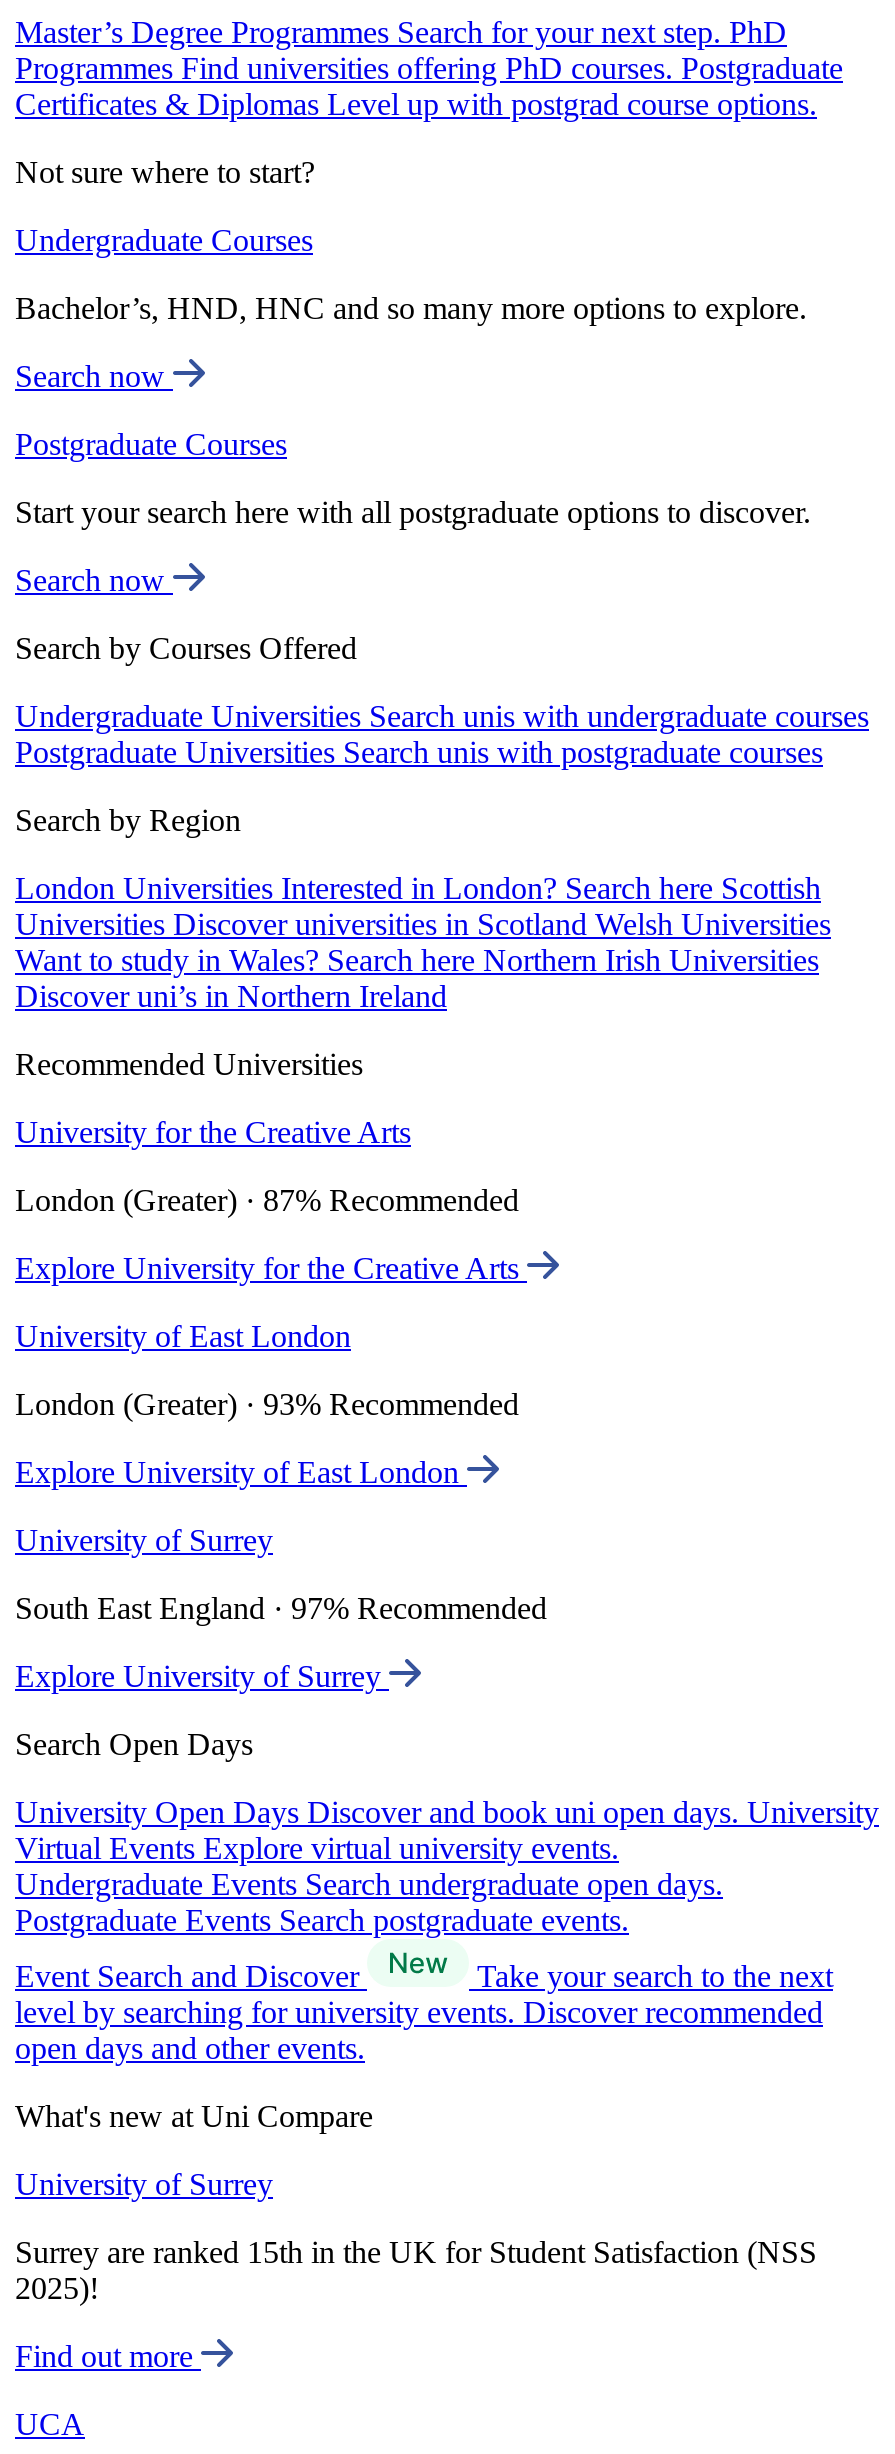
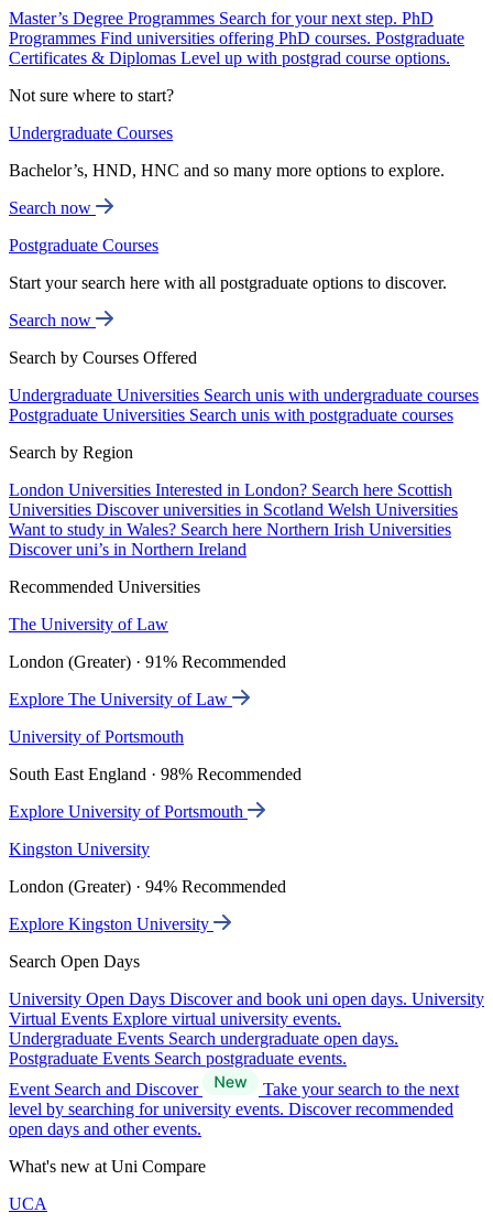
[15,1115,411,1149] University for the Creative Arts -> [9,615,168,634] The University of Law
[15,1183,519,1217] London (Greater) · 87% Recommended -> [9,652,286,671] London (Greater) · 91% Recommended
[15,1251,527,1285] Explore University for the Creative Arts -> [9,690,232,709] Explore The University of Law
[15,1319,351,1353] University of East London -> [9,727,184,746] University of Portsmouth
[15,1387,519,1421] London (Greater) · 93% Recommended -> [9,765,302,783] South East England · 98% Recommended
[15,1455,467,1489] Explore University of East London -> [9,802,248,821] Explore University of Portsmouth
[15,1523,273,1557] University of Surrey -> [9,840,150,858] Kingston University
[15,1591,547,1625] South East England · 97% Recommended -> [9,877,286,896] London (Greater) · 94% Recommended
[15,1659,389,1693] Explore University of Surrey -> [9,915,213,933] Explore Kingston University
[15,2167,817,2373] University of Surrey | Surrey are ranked 15th in the UK for Student Satisfaction (NSS | 2025)! | Find out more -> none

